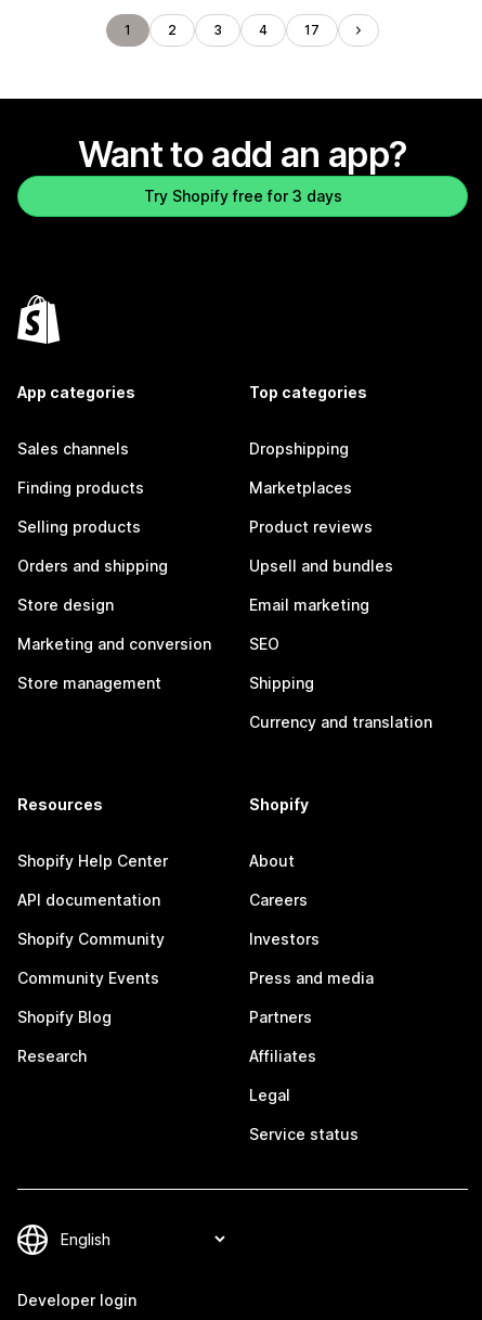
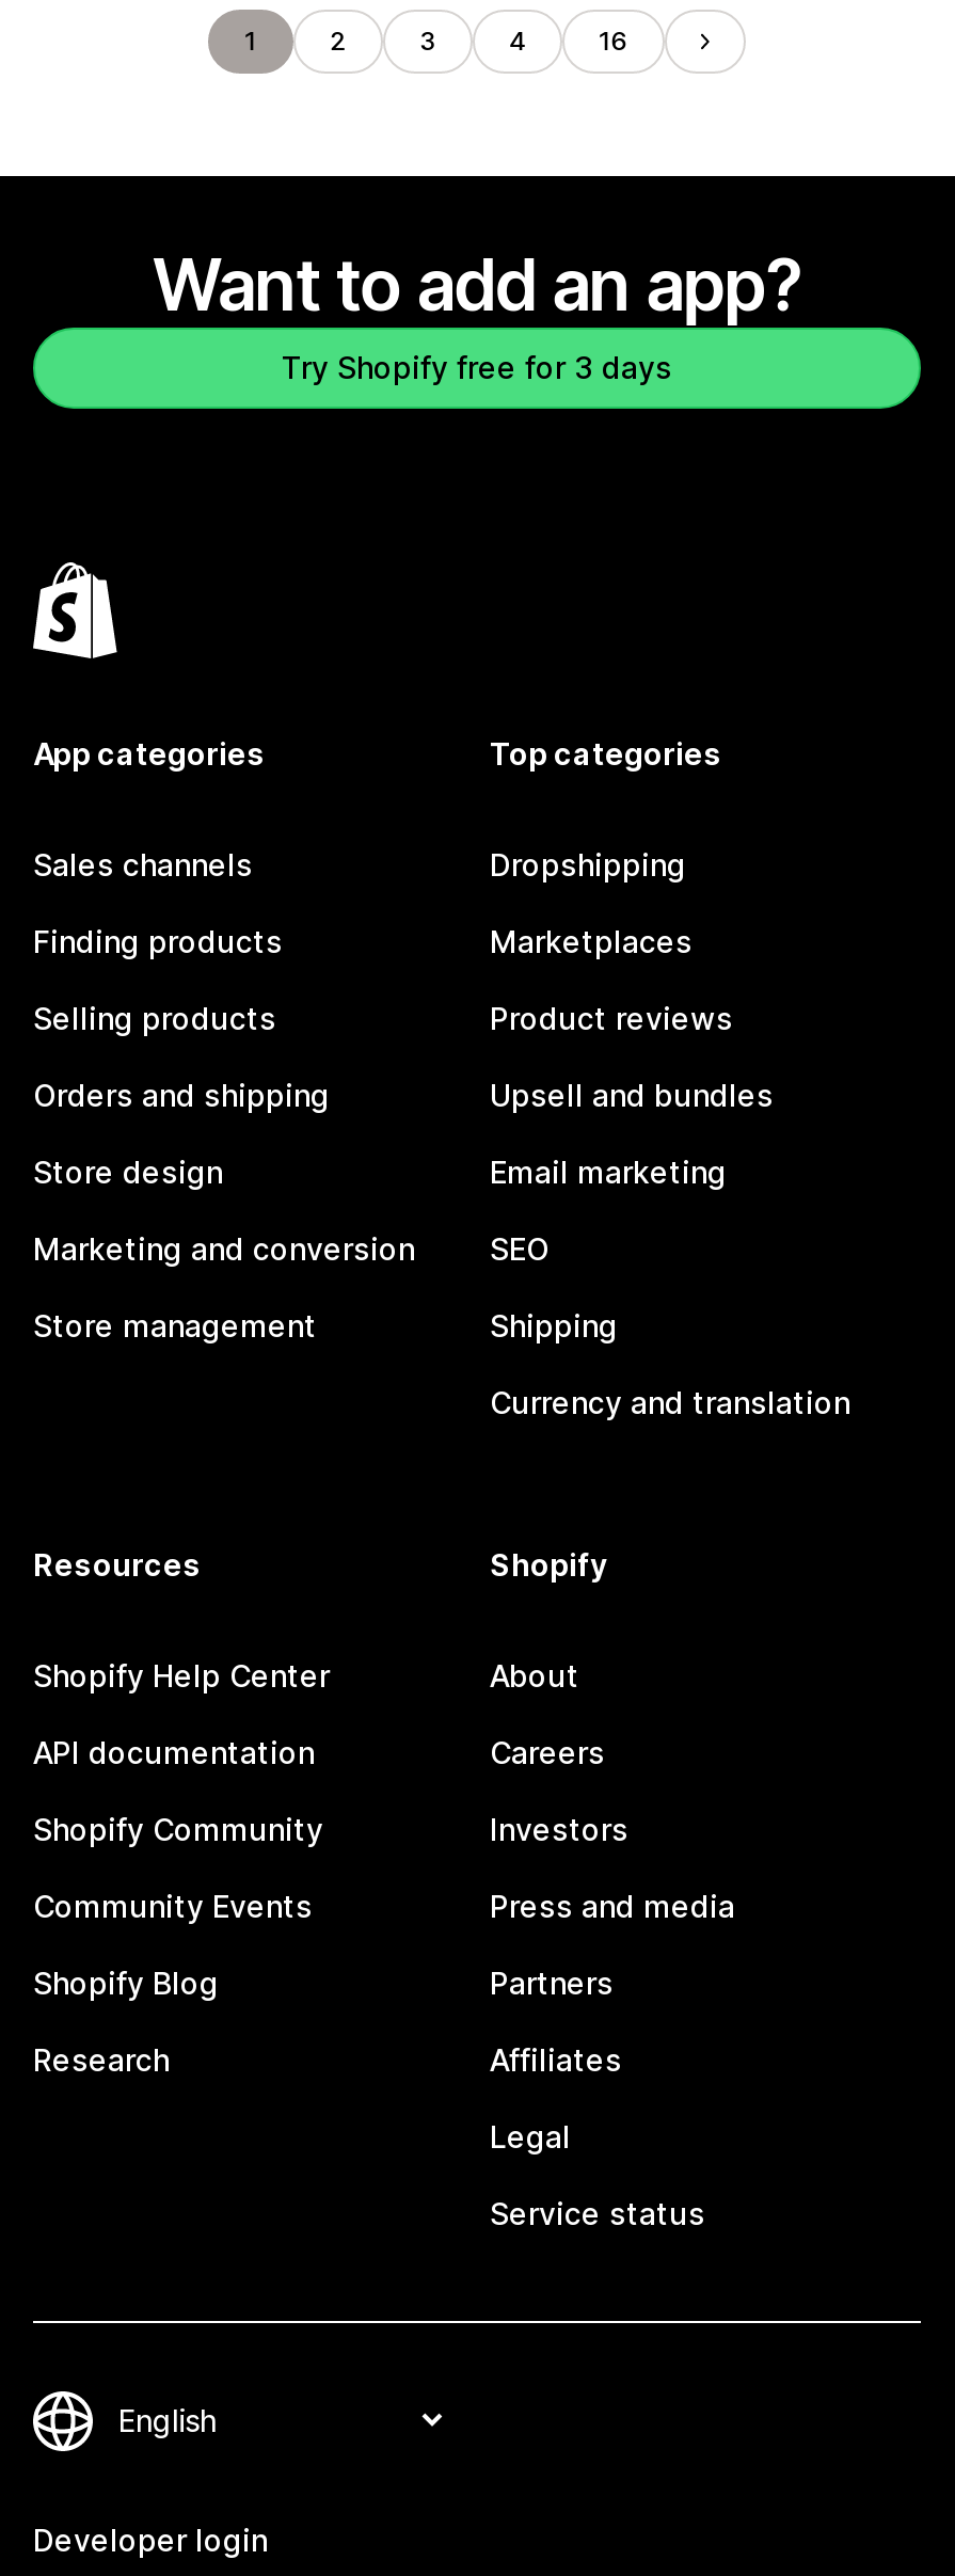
[304,22,319,38] 17 -> [598,25,628,57] 16

